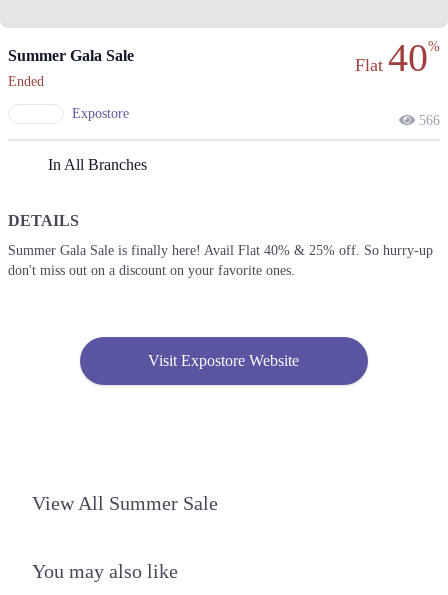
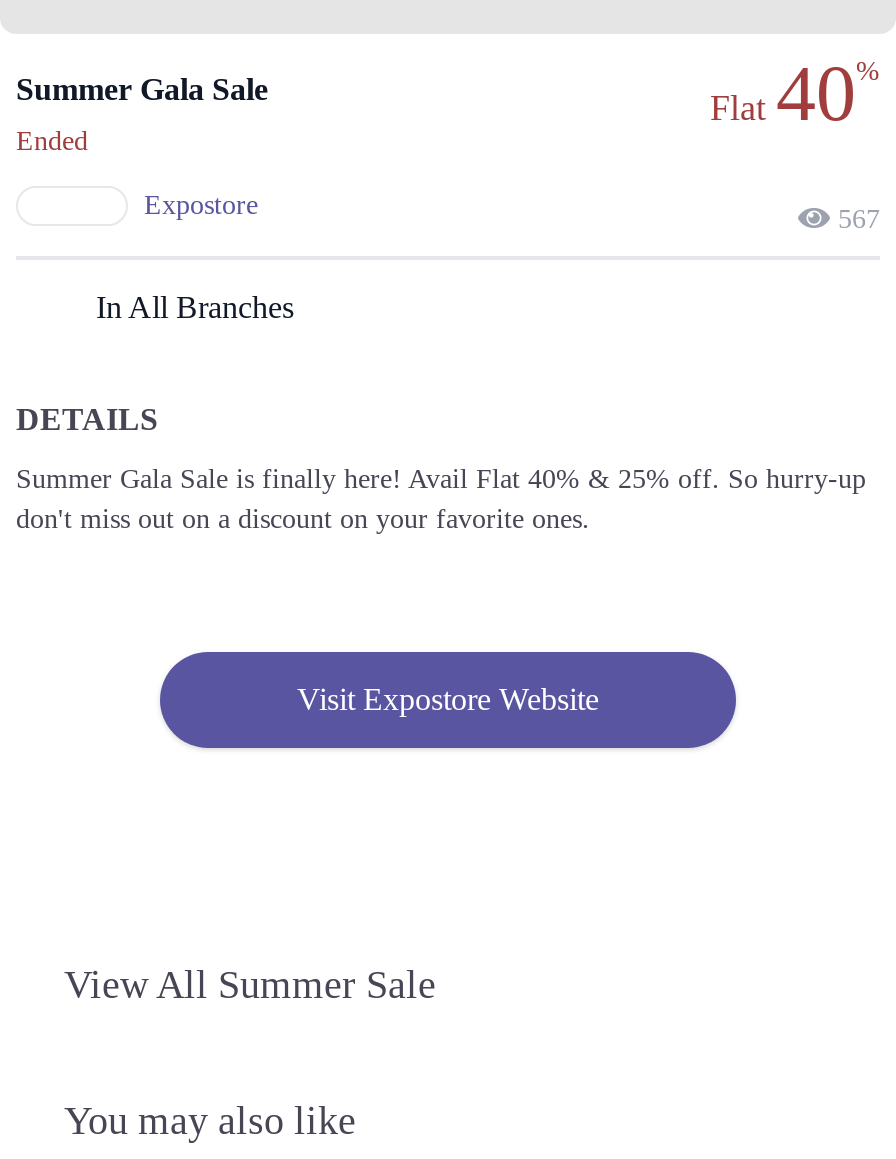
[415,113,440,128] 566 -> [830,204,880,234] 567

